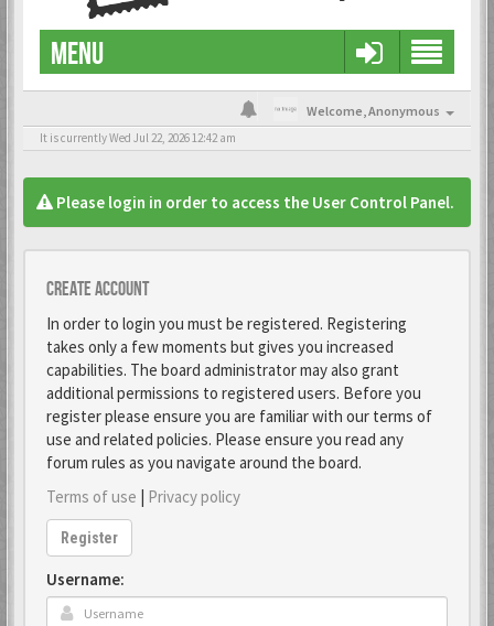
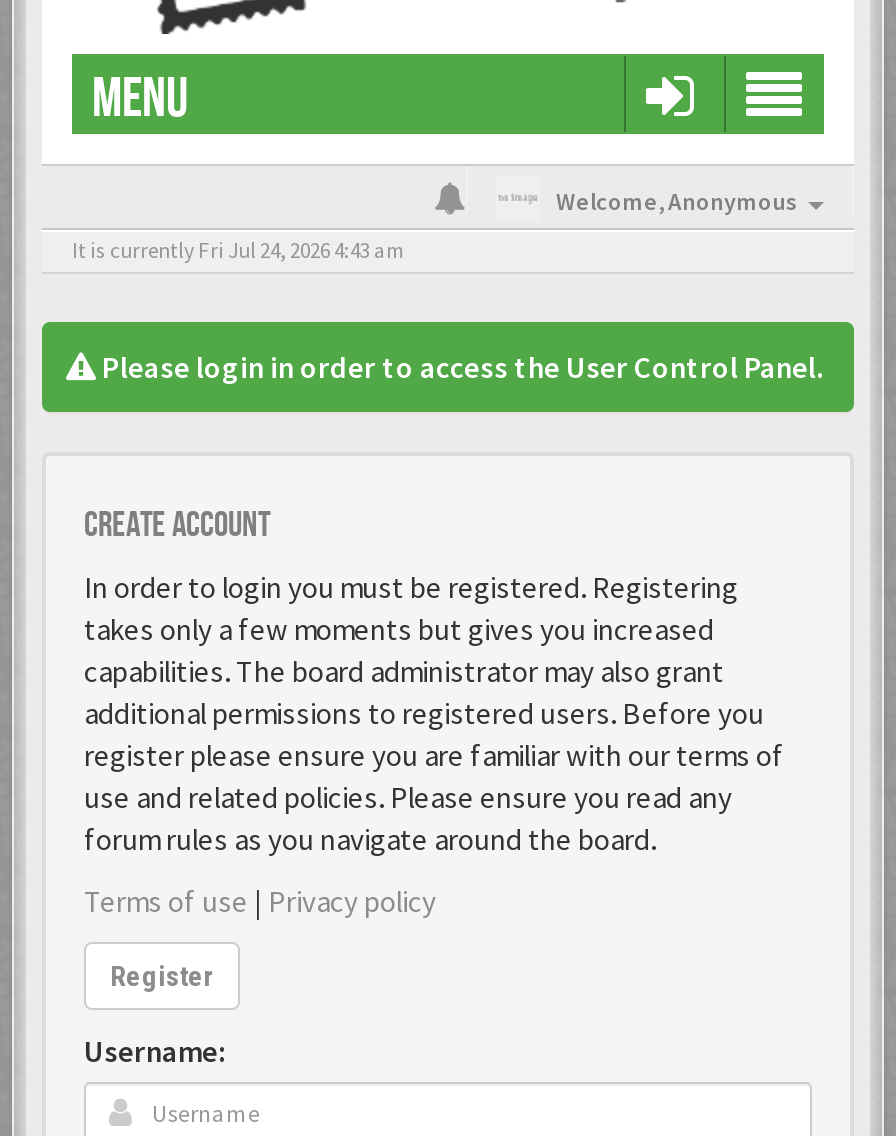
[40,130,236,145] It is currently Wed Jul 22, 2026 12:42 am -> [72,236,404,264] It is currently Fri Jul 24, 2026 4:43 am

